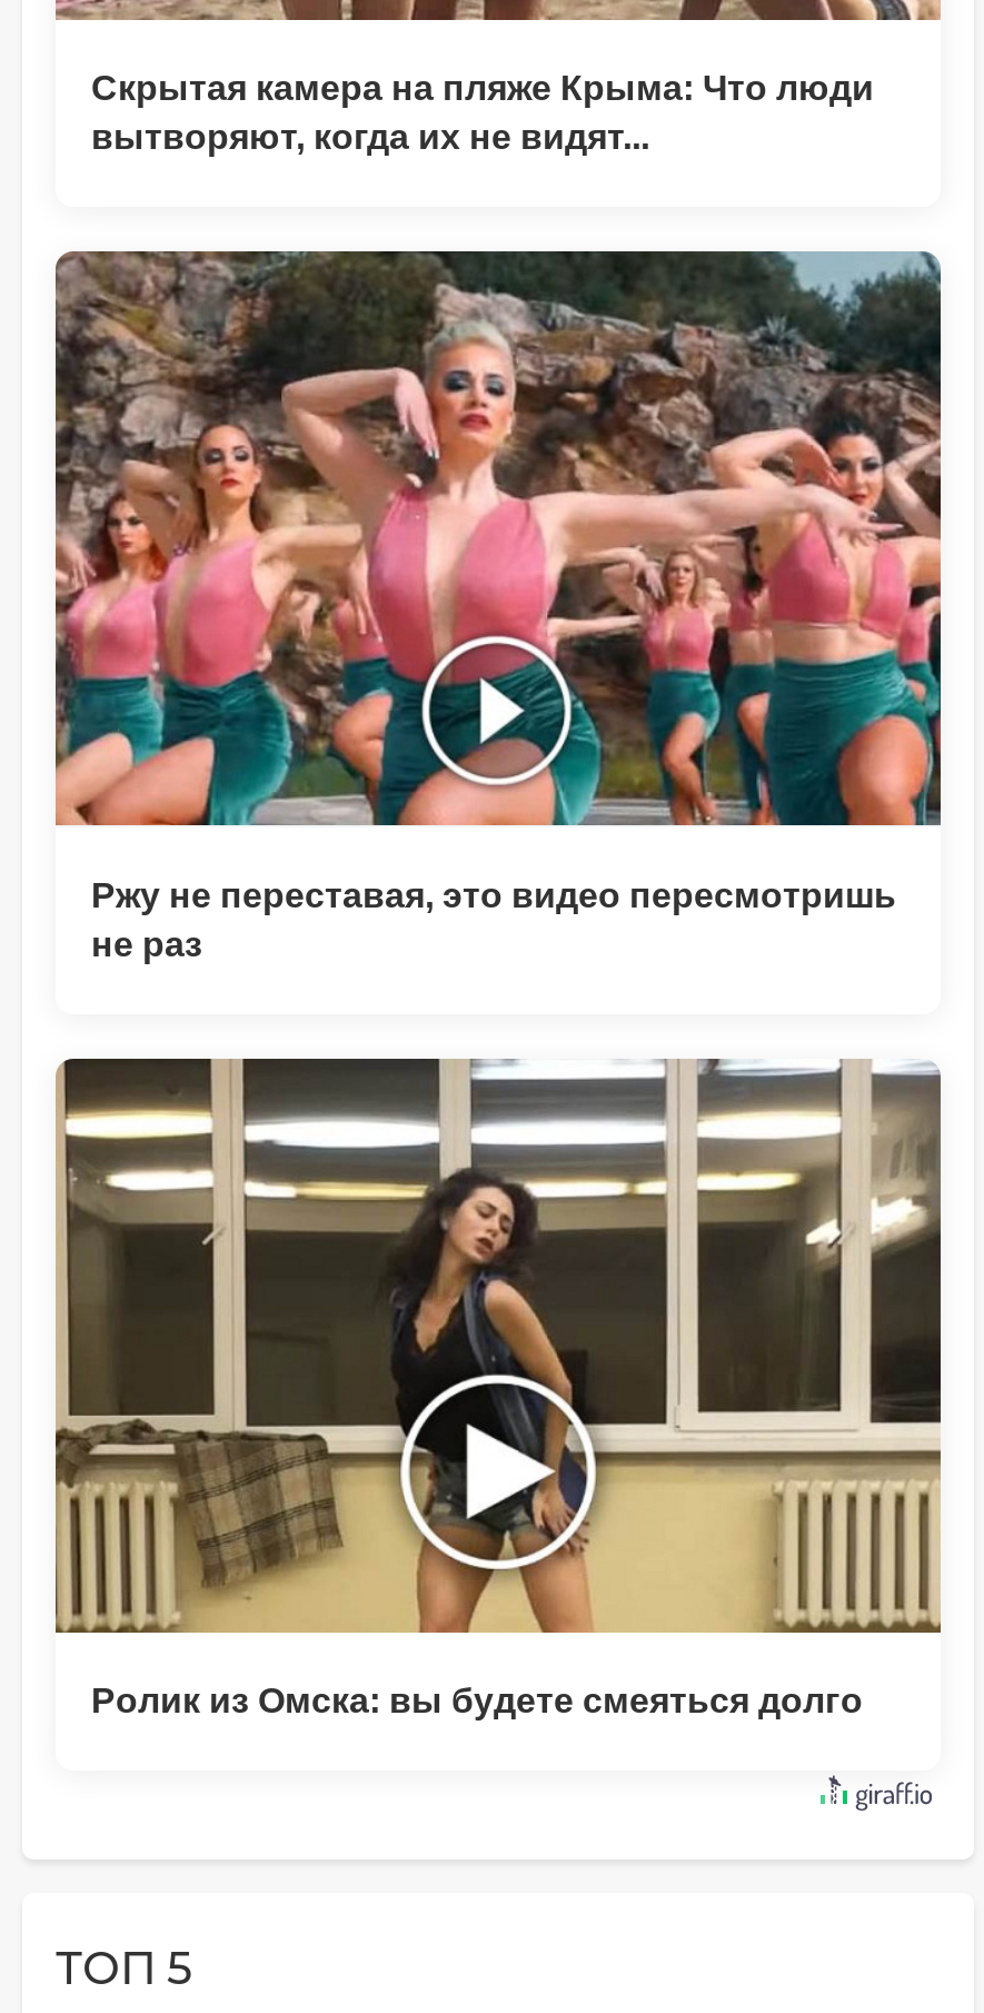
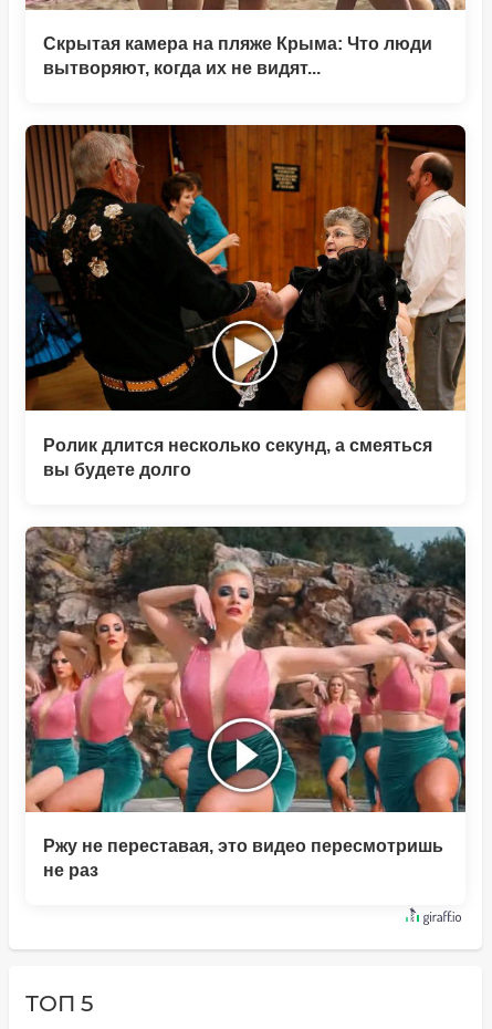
none -> [24,124,467,479] [image] | Ролик длится несколько секунд, а смеяться | вы будете долго
moved [51,247,945,962] -> [23,524,468,880]: [image] | Ржу не переставая, это видео пересмотришь | не раз
[53,1019,943,1720] [image] | Ролик из Омска: вы будете смеяться долго -> none

